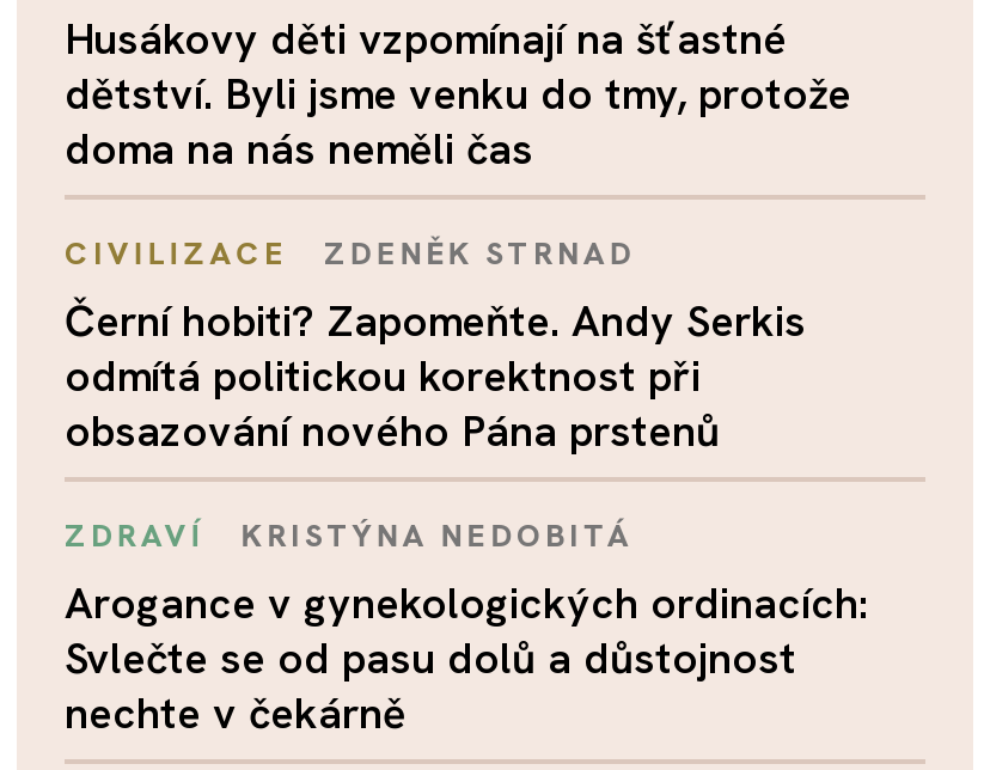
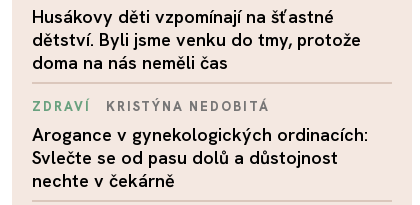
[65,234,806,459] CIVILIZACE | ZDENĚK STRNAD | Černí hobiti? Zapomeňte. Andy Serkis | odmítá politickou korektnost při | obsazování nového Pána prstenů -> none

